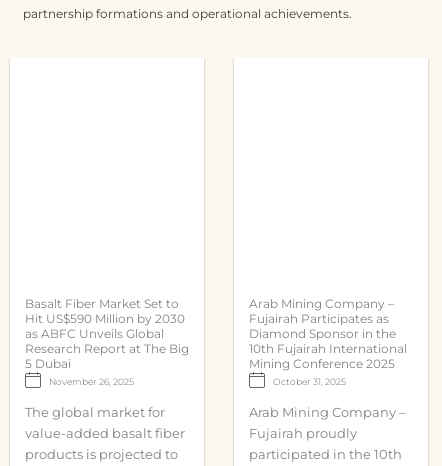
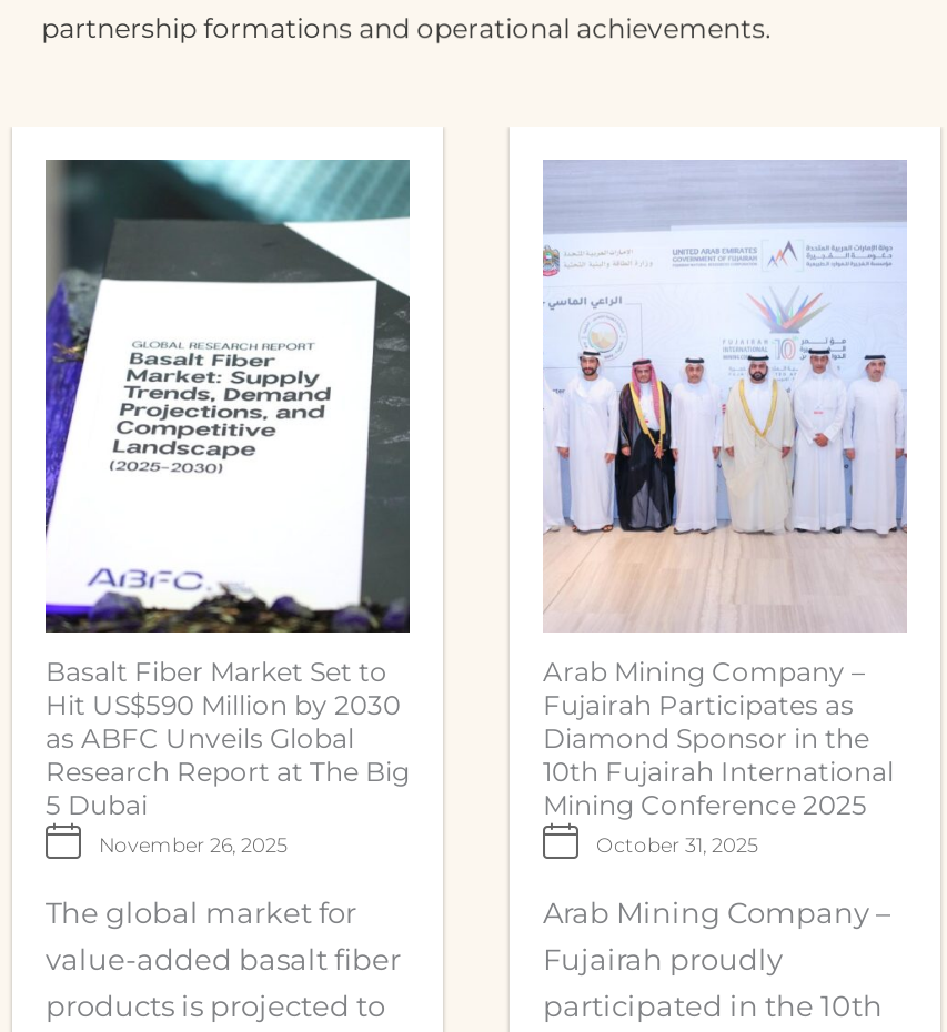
none -> [43,158,412,635] [image]
none -> [541,160,909,633] [image]

